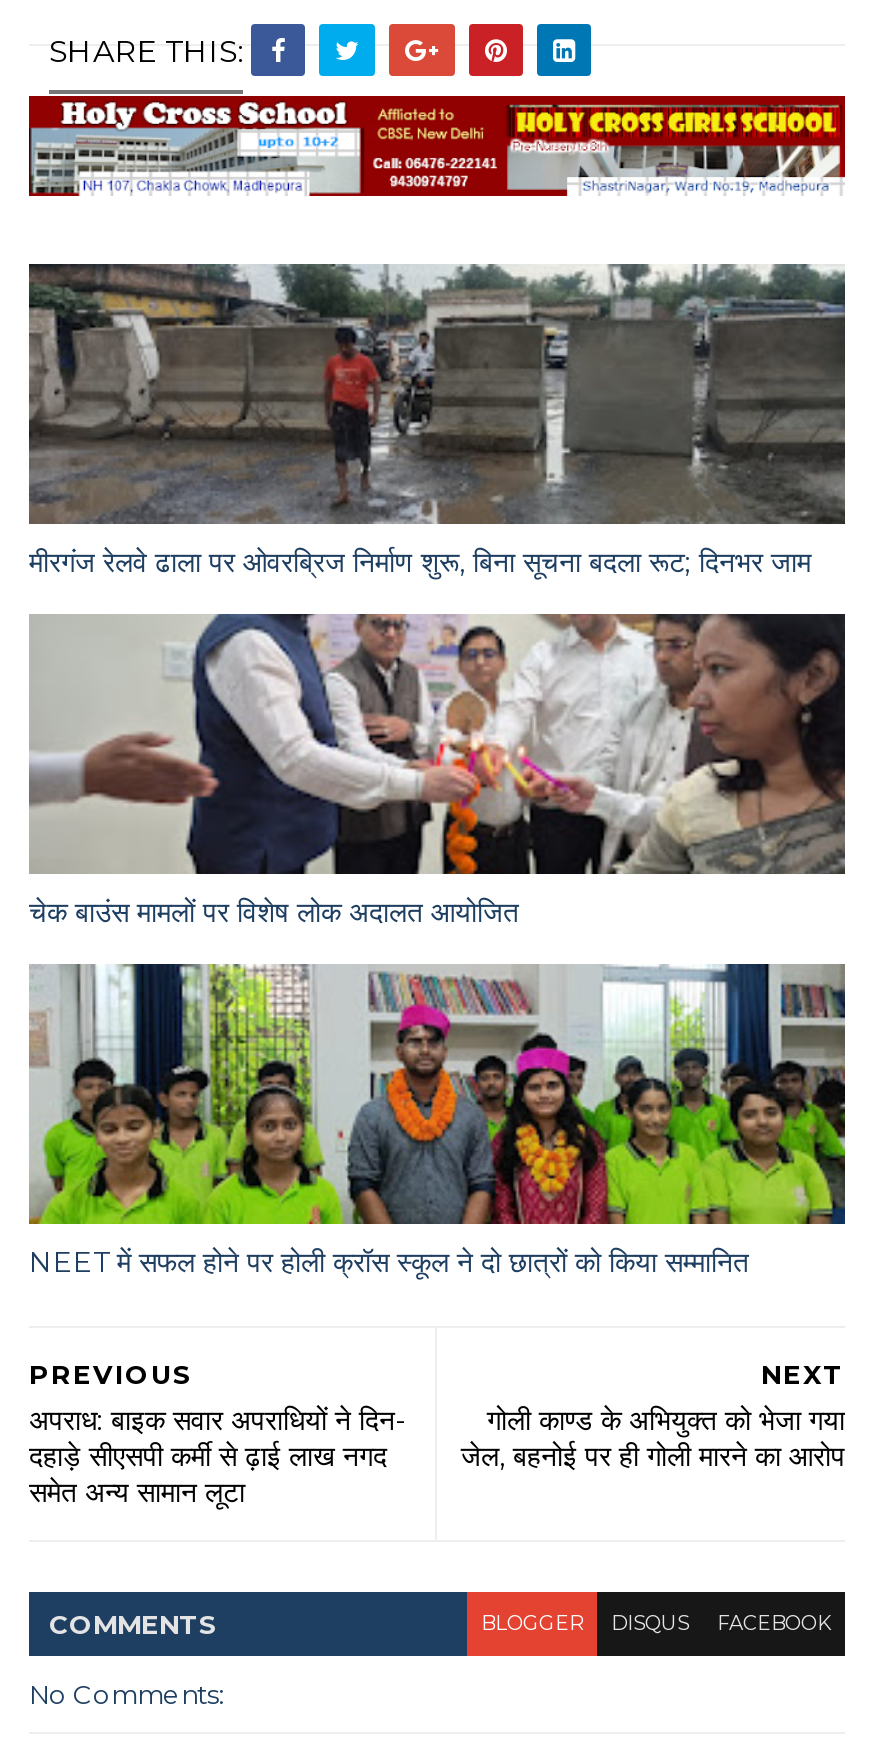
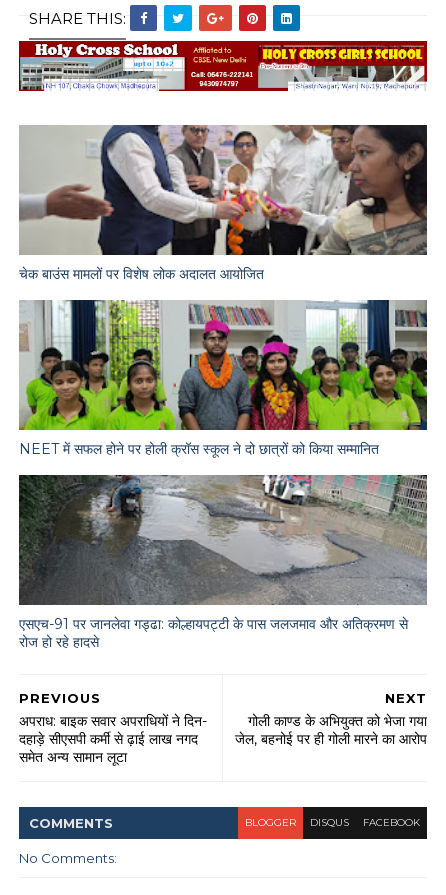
[29,264,845,579] [image] | मीरगंज रेलवे ढाला पर ओवरब्रिज निर्माण शुरू, बिना सूचना बदला रूट; दिनभर जाम -> none
moved [27,610,849,1279] -> [18,123,429,458]: [image] | चेक बाउंस मामलों पर विशेष लोक अदालत आयोजित | NEET में सफल होने पर होली क्रॉस स्कूल ने दो छात्रों को किया सम्मानित
none -> [18,474,428,651] [image] | एसएच-91 पर जानलेवा गड्ढा: कोल्हायपट्टी के पास जलजमाव और अतिक्रमण से | रोज हो रहे हादसे

